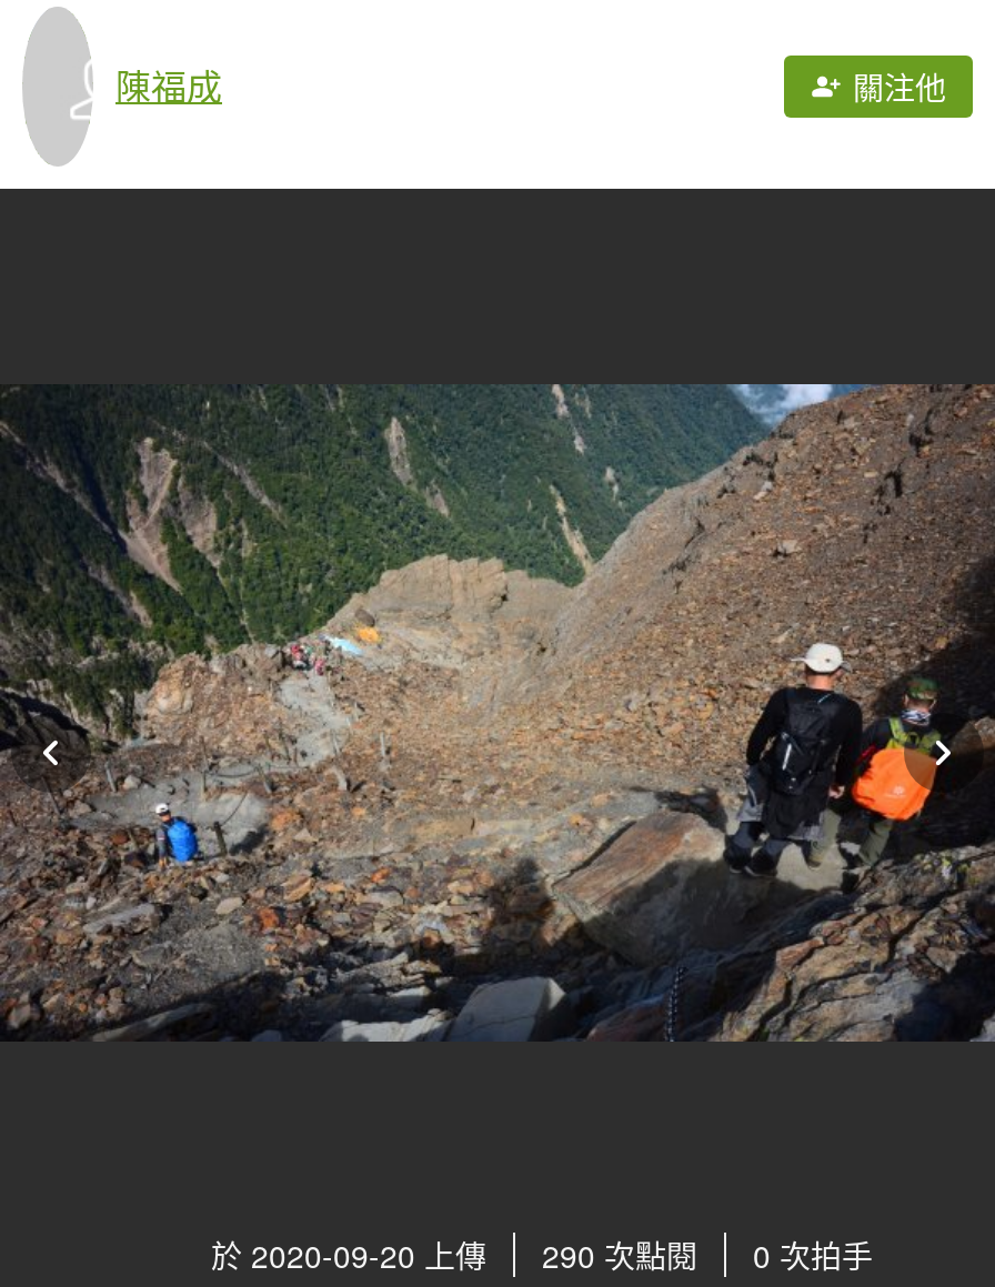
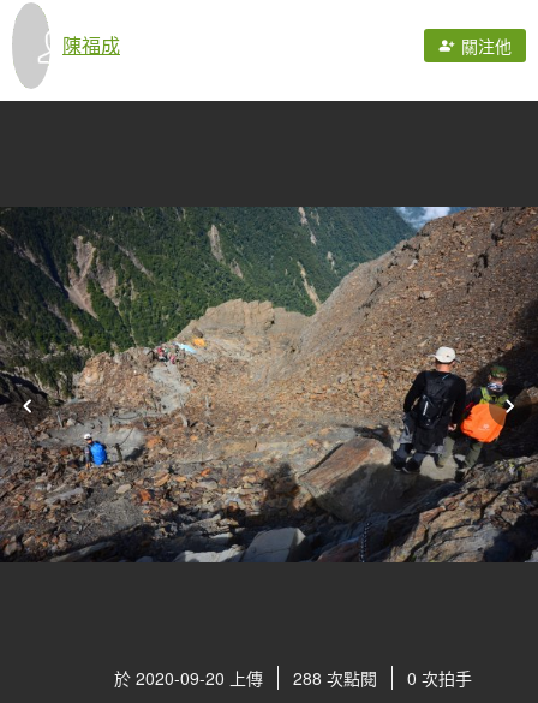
[211,1233,873,1277] 於 2020-09-20 上傳 290 次點閱 0 次拍手 -> [114,666,472,690] 於 2020-09-20 上傳 288 次點閱 0 次拍手

